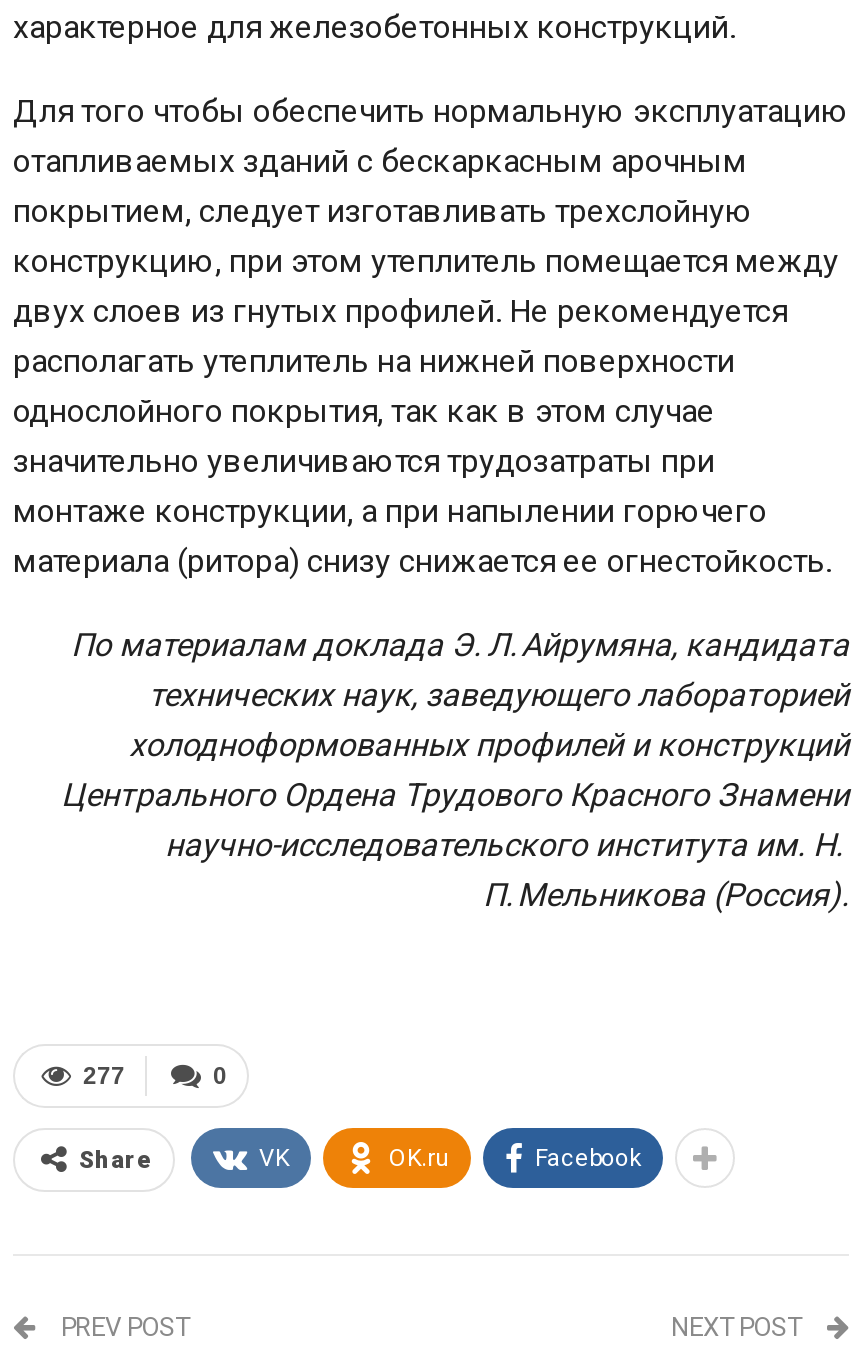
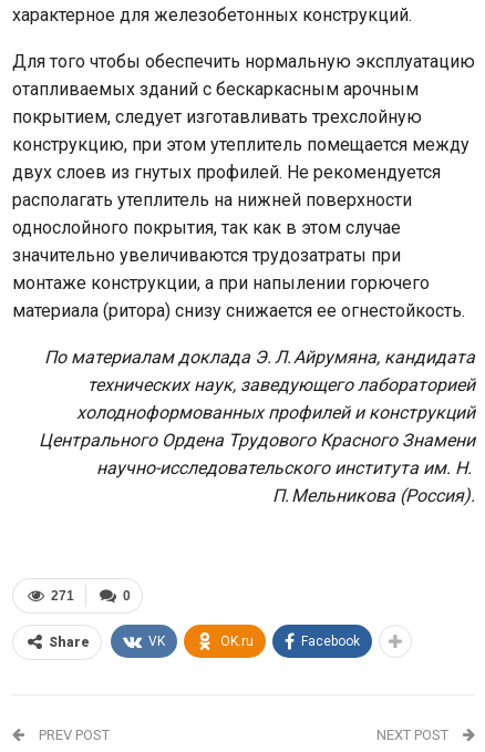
[83,1062,125,1090] 277 -> [51,588,74,604] 271

